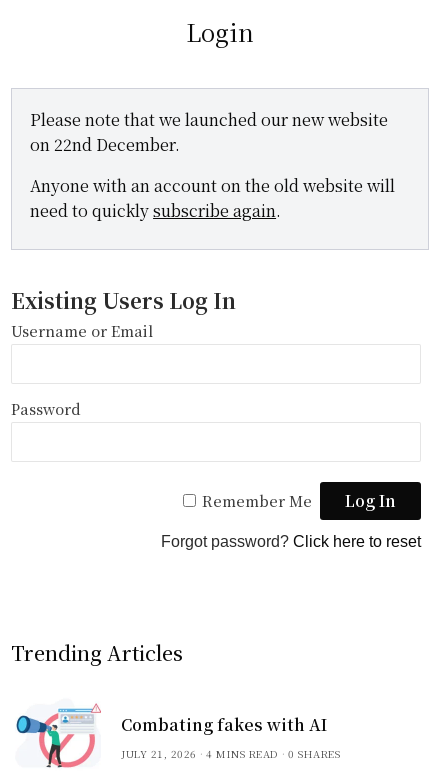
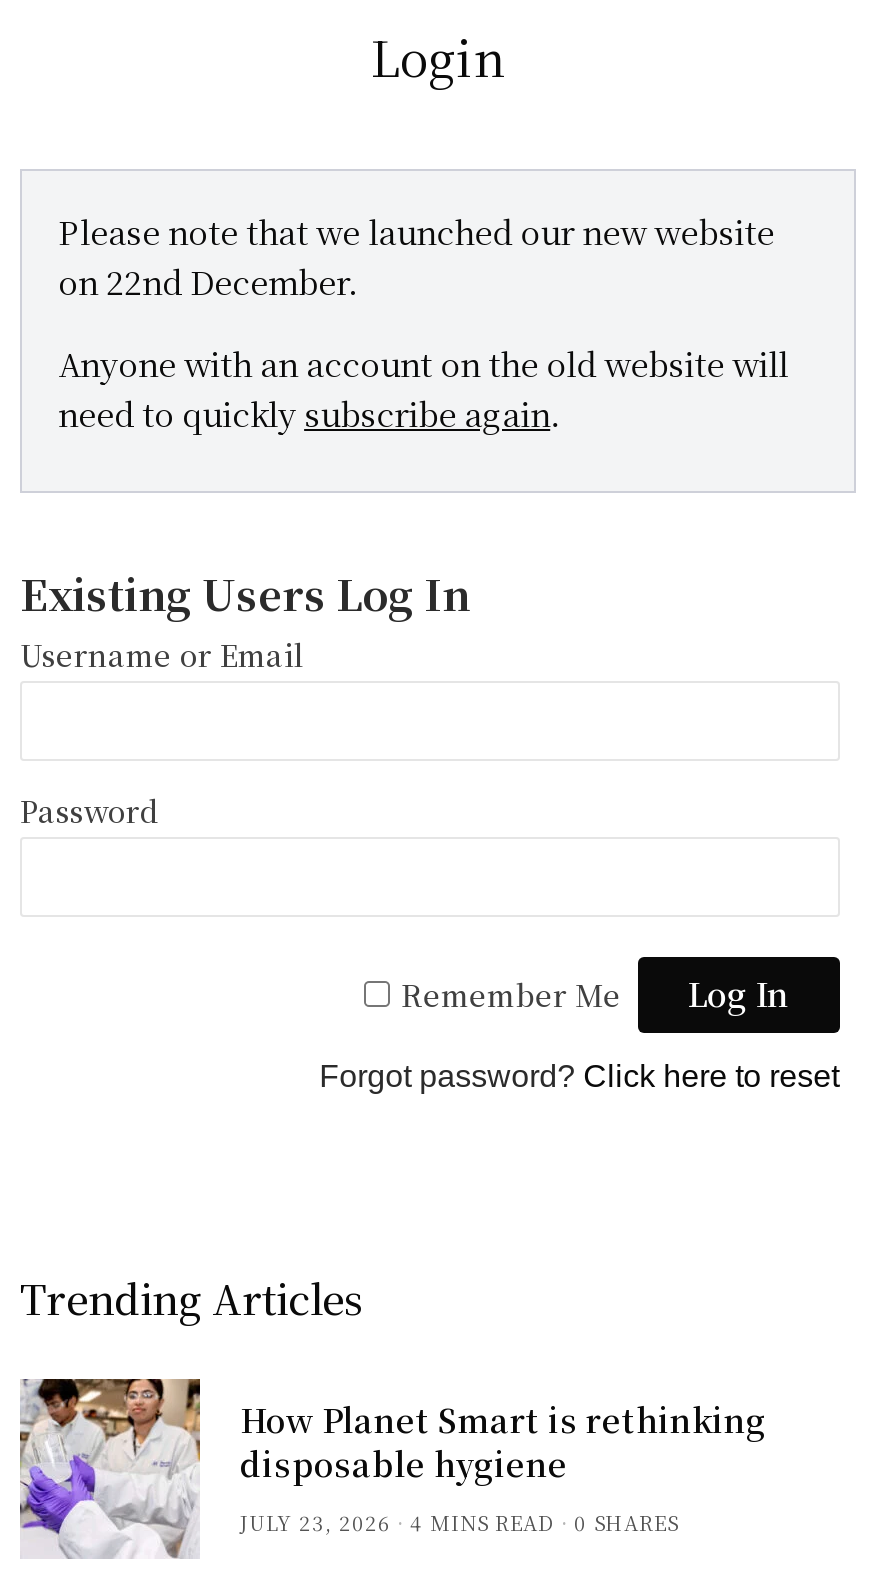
[11,693,327,771] [image] | Combating fakes with AI | JULY 21, 2026 -> [18,1377,766,1559] [image] | How Planet Smart is rethinking | disposable hygiene | JULY 23, 2026

